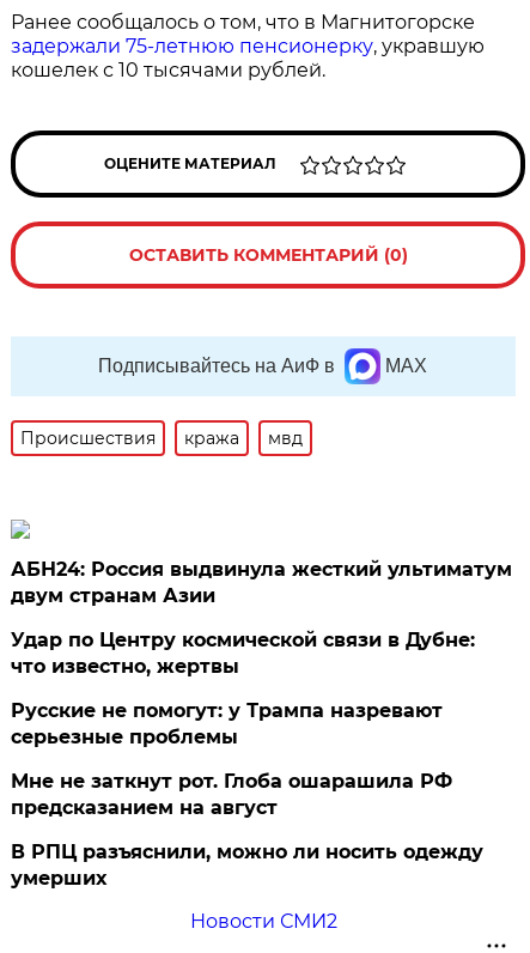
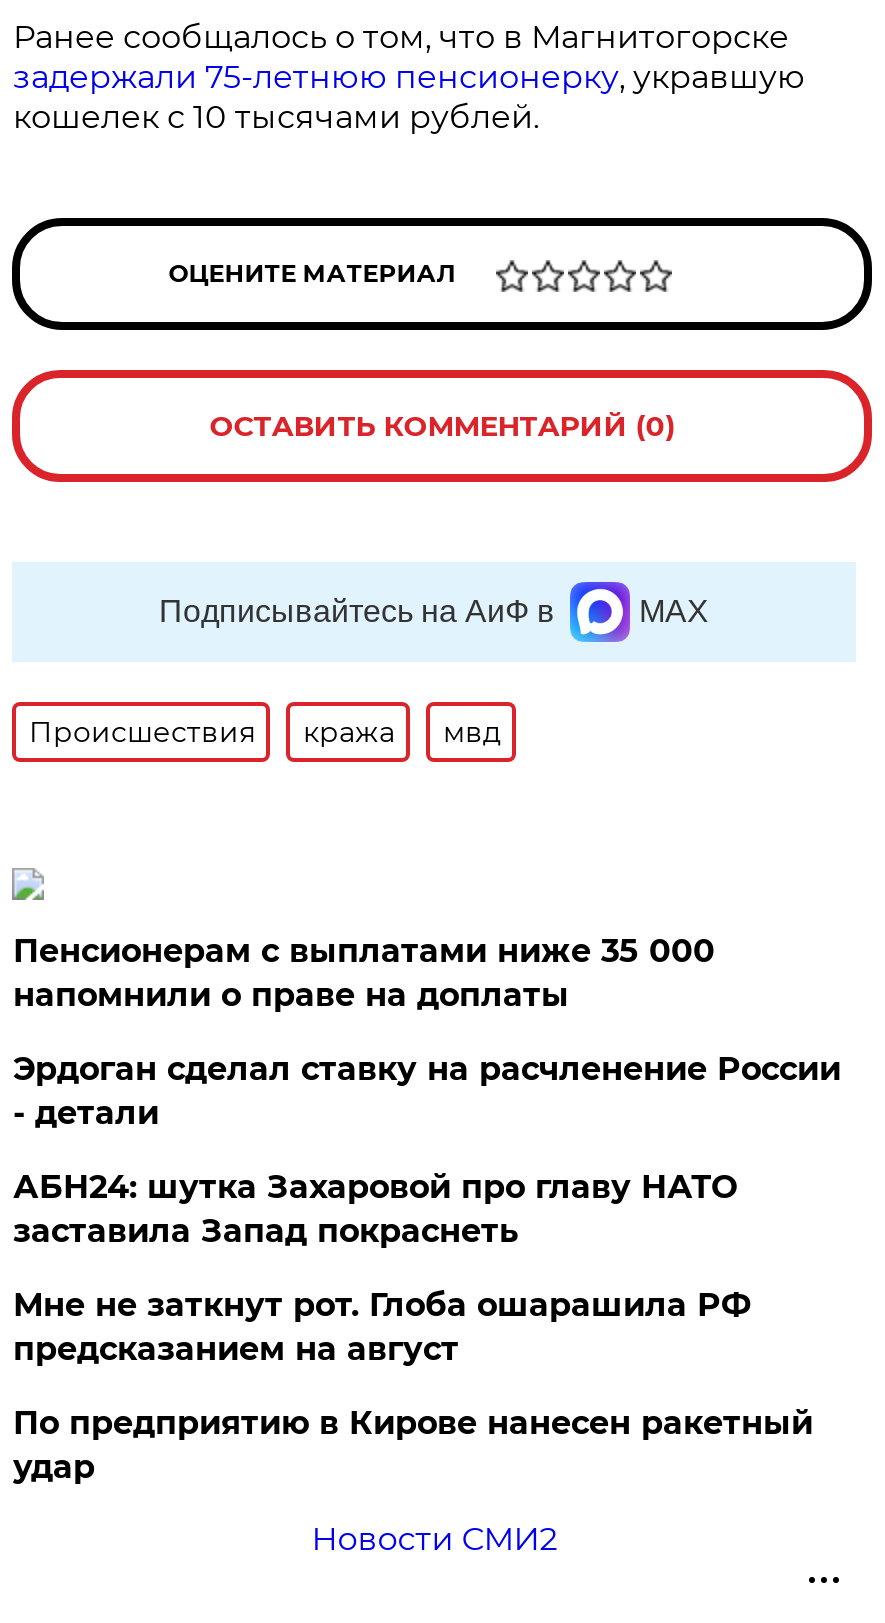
[11,558,513,607] АБН24: Россия выдвинула жесткий ультиматум | двум странам Азии -> [13,932,715,1014] Пенсионерам с выплатами ниже 35 000 | напомнили о праве на доплаты
[11,629,475,678] Удар по Центру космической связи в Дубне: | что известно, жертвы -> [13,1050,841,1132] Эрдоган сделал ставку на расчленение России | - детали
[11,699,443,748] Русские не помогут: у Трампа назревают | серьезные проблемы -> [13,1168,737,1250] АБН24: шутка Захаровой про главу НАТО | заставила Запад покраснеть
[11,840,484,890] В РПЦ разъяснили, можно ли носить одежду | умерших -> [13,1404,813,1486] По предприятию в Кирове нанесен ракетный | удар

